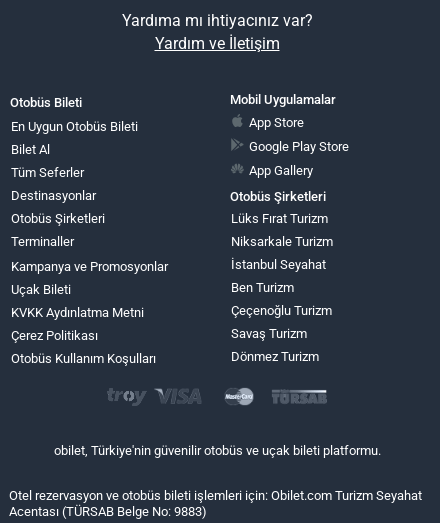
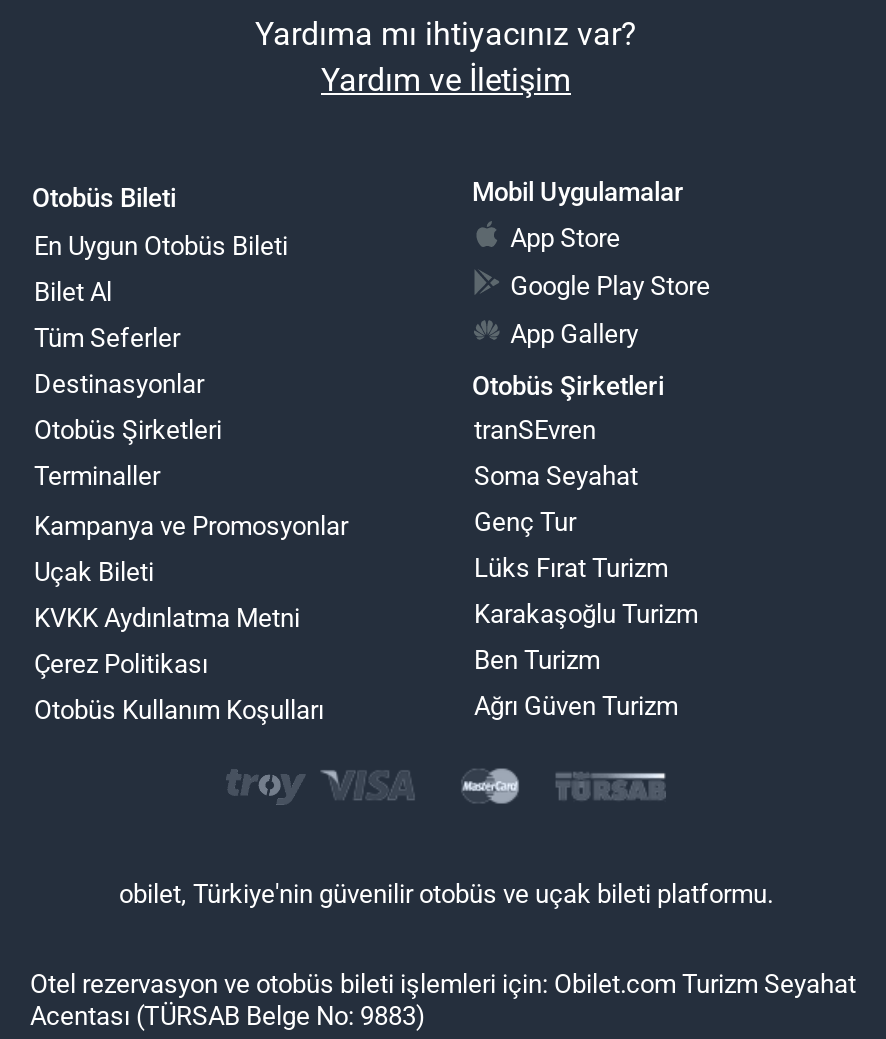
moved [231,211,328,226] -> [474,553,668,583]: Lüks Fırat Turizm
none -> [474,415,638,537] tranSEvren | Soma Seyahat | Genç Tur
[231,234,333,272] Niksarkale Turizm | İstanbul Seyahat -> [474,599,698,629] Karakaşoğlu Turizm
moved [231,280,294,295] -> [474,645,600,675]: Ben Turizm
[231,303,332,364] Çeçenoğlu Turizm | Savaş Turizm | Dönmez Turizm -> [474,691,678,721] Ağrı Güven Turizm

